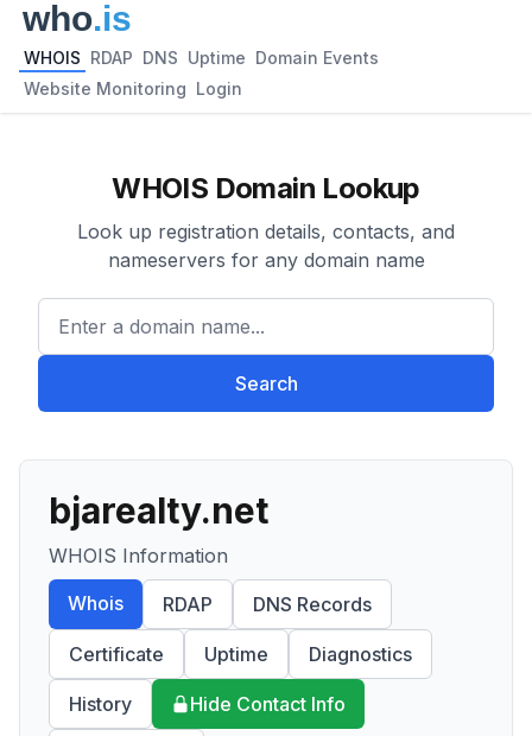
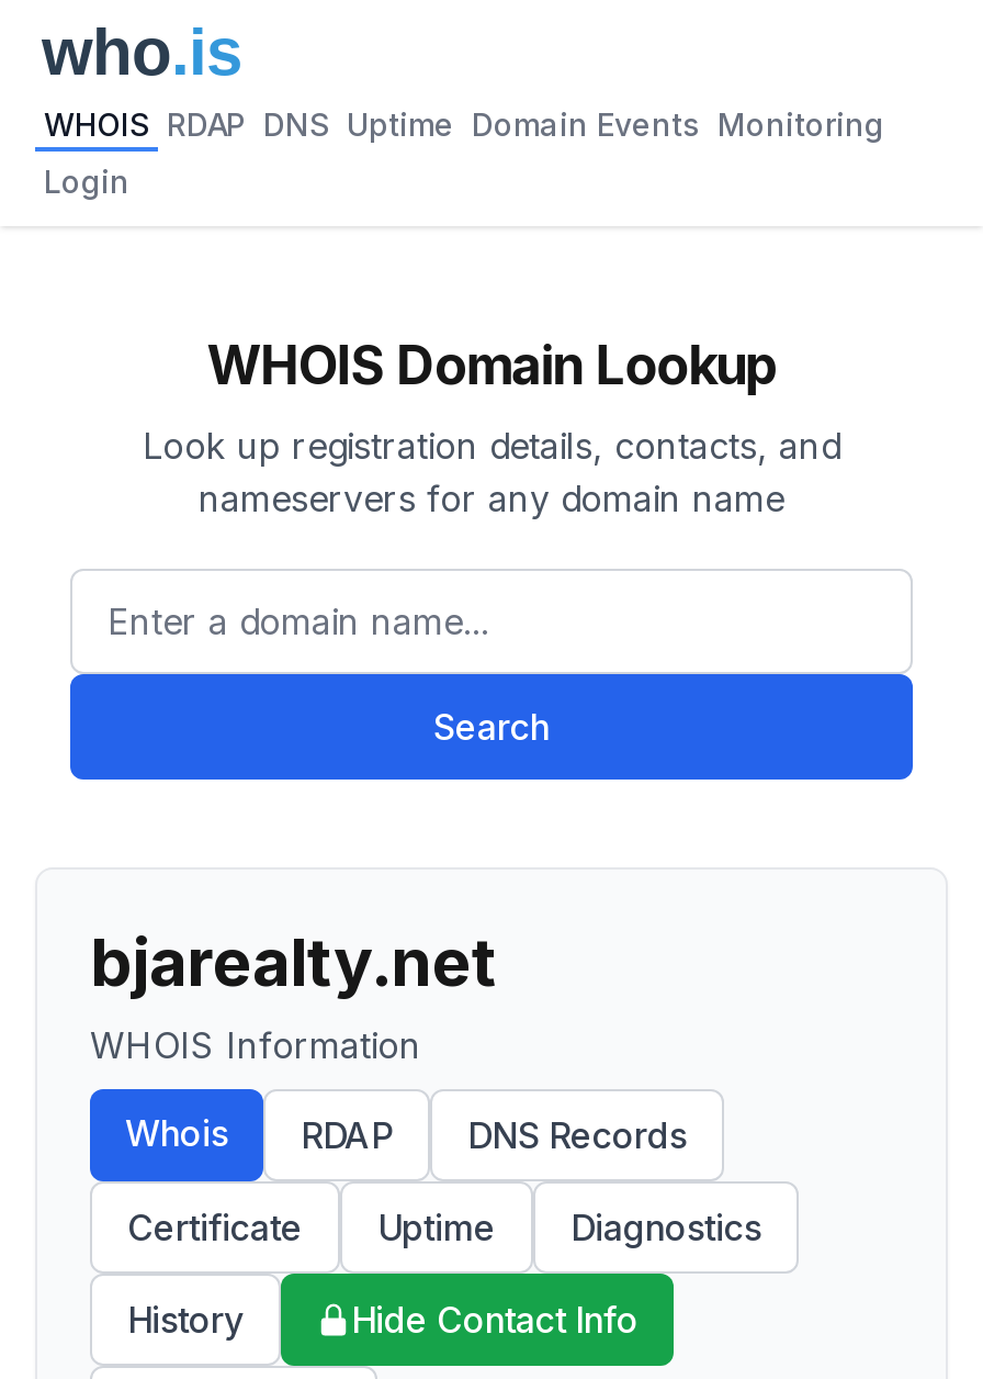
[24,47,379,68] WHOIS RDAP DNS Uptime Domain Events -> [44,105,884,143] WHOIS RDAP DNS Uptime Domain Events Monitoring
[24,78,242,99] Website Monitoring Login -> [44,162,129,200] Login

